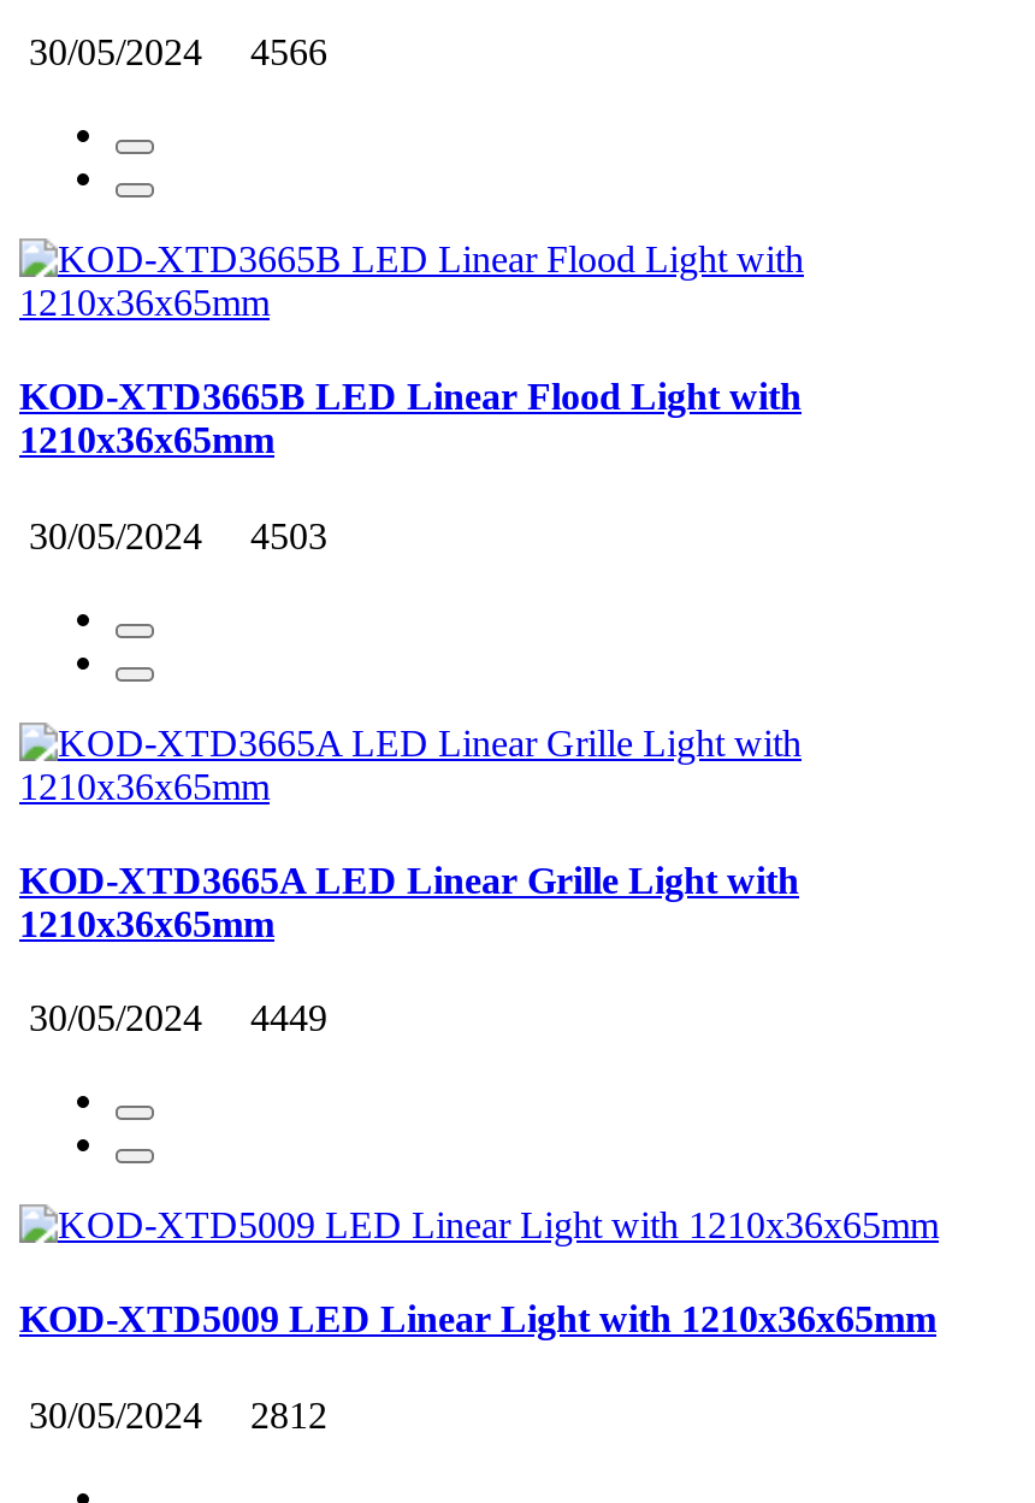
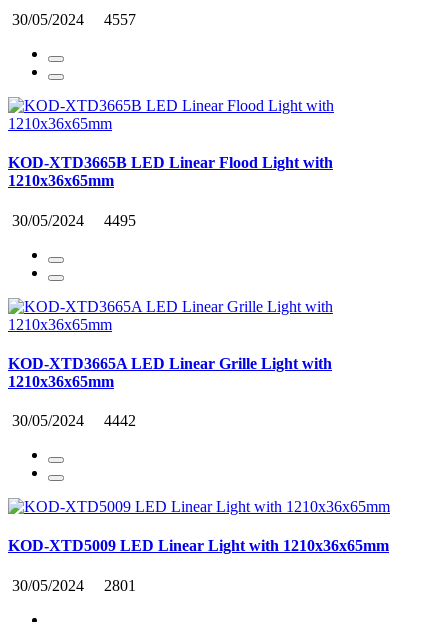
[19,31,327,72] 30/05/2024 4566 -> [8,11,136,28] 30/05/2024 4557
[19,514,327,555] 30/05/2024 4503 -> [8,211,136,228] 30/05/2024 4495
[19,997,327,1038] 30/05/2024 4449 -> [8,412,136,429] 30/05/2024 4442
[19,1394,327,1435] 30/05/2024 2812 -> [8,577,136,594] 30/05/2024 2801

